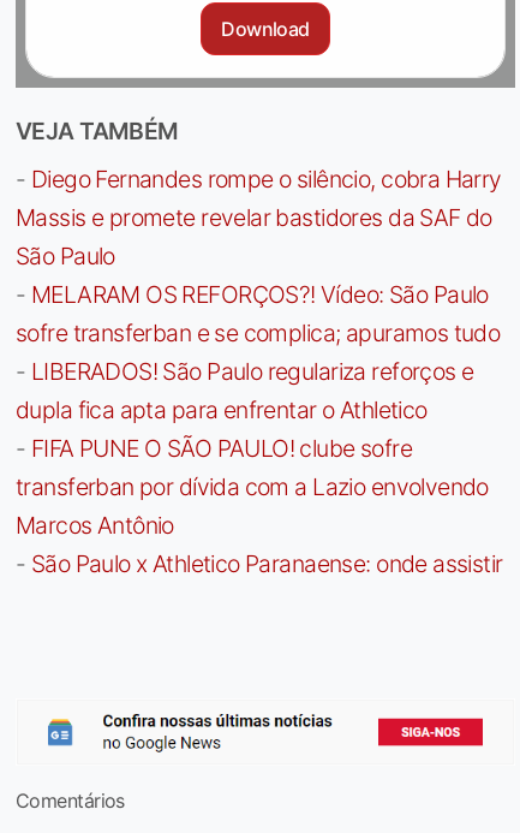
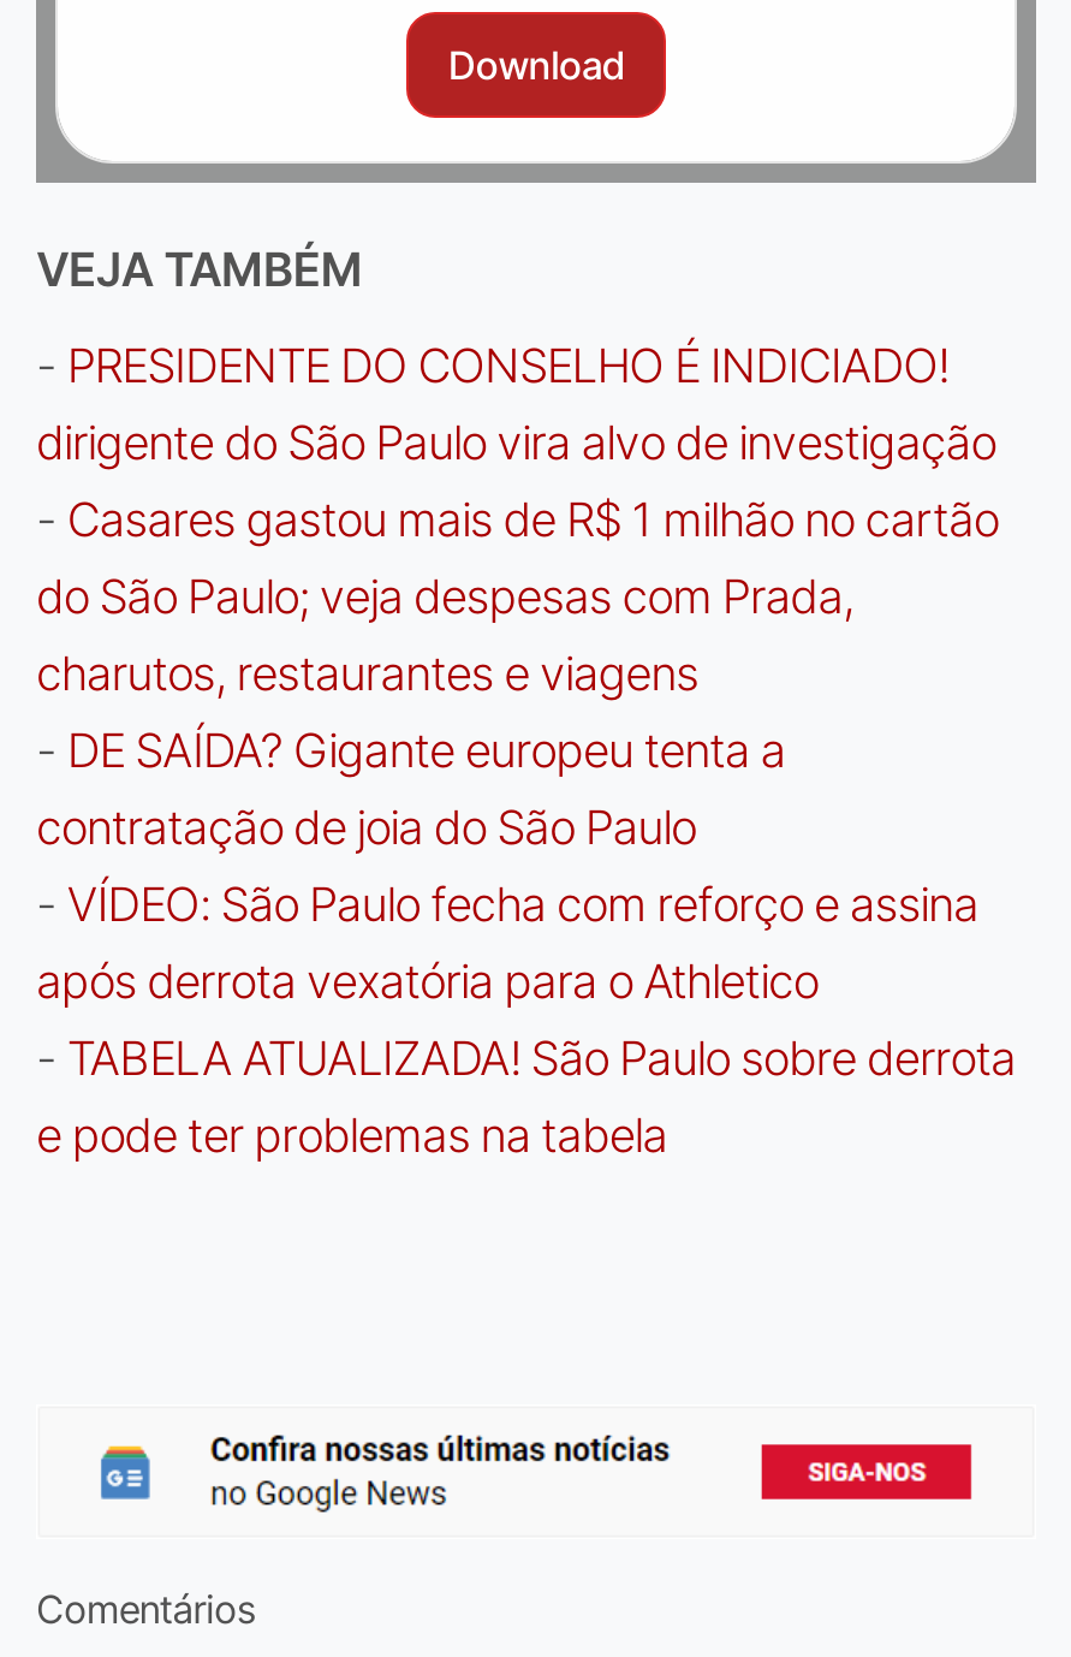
[16,165,503,579] - Diego Fernandes rompe o silêncio, cobra Harry | Massis e promete revelar bastidores da SAF do | São Paulo | - MELARAM OS REFORÇOS?! Vídeo: São Paulo | sofre transferban e se complica; apuramos tudo | - LIBERADOS! São Paulo regulariza reforços e | dupla fica apta para enfrentar o Athletico | - FIFA PUNE O SÃO PAULO! clube sofre | transferban por dívida com a Lazio envolvendo | Marcos Antônio | - São Paulo x Athletico Paranaense: onde assistir -> [36,338,1016,1165] - PRESIDENTE DO CONSELHO É INDICIADO! | dirigente do São Paulo vira alvo de investigação | - Casares gastou mais de R$ 1 milhão no cartão | do São Paulo; veja despesas com Prada, | charutos, restaurantes e viagens | - DE SAÍDA? Gigante europeu tenta a | contratação de joia do São Paulo | - VÍDEO: São Paulo fecha com reforço e assina | após derrota vexatória para o Athletico | - TABELA ATUALIZADA! São Paulo sobre derrota | e pode ter problemas na tabela

